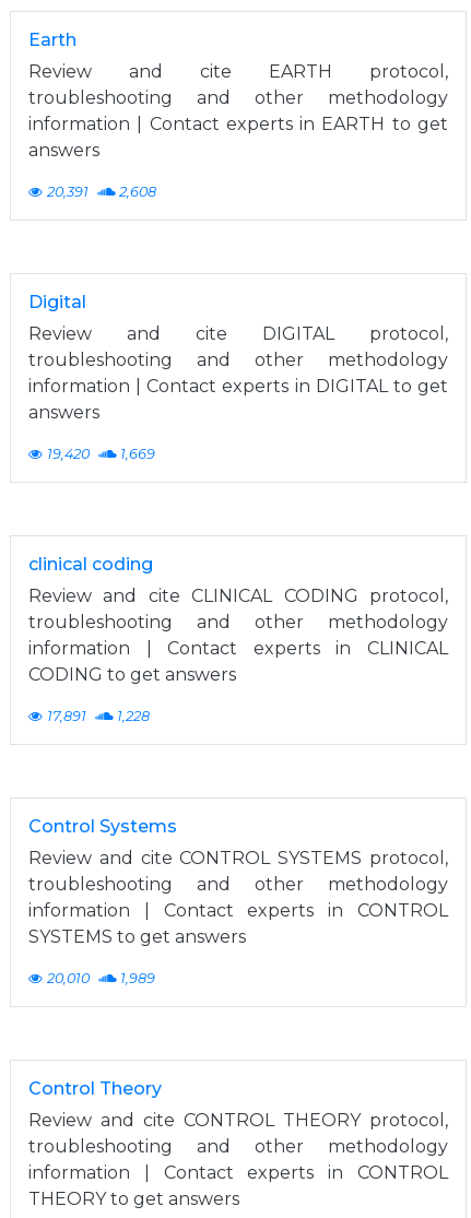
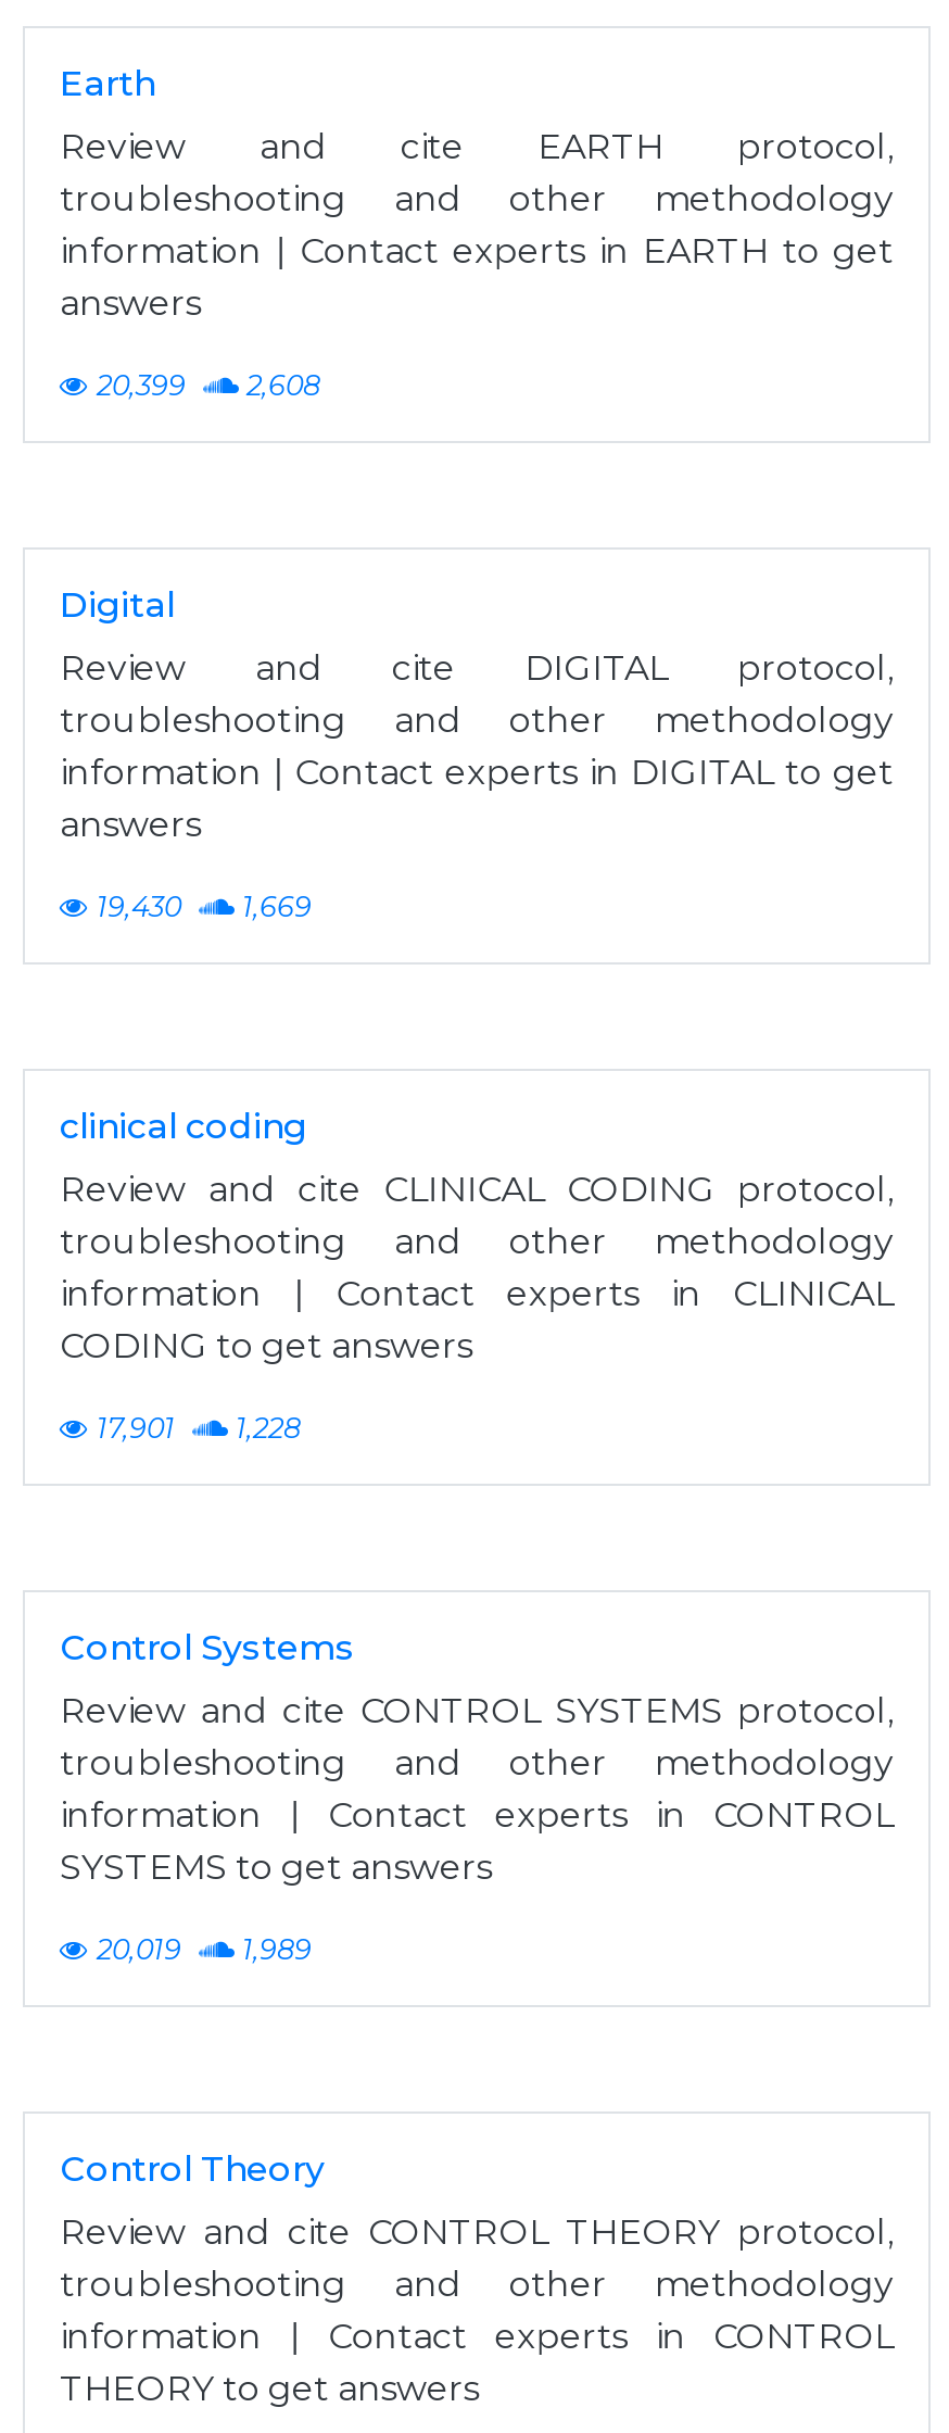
[47,183,156,200] 20,391 2,608 -> [97,369,320,401] 20,399 2,608
[47,445,155,462] 19,420 1,669 -> [97,890,312,923] 19,430 1,669
[47,708,150,724] 17,891 1,228 -> [97,1411,301,1444] 17,901 1,228
[47,970,155,986] 20,010 1,989 -> [97,1933,312,1965] 20,019 1,989

